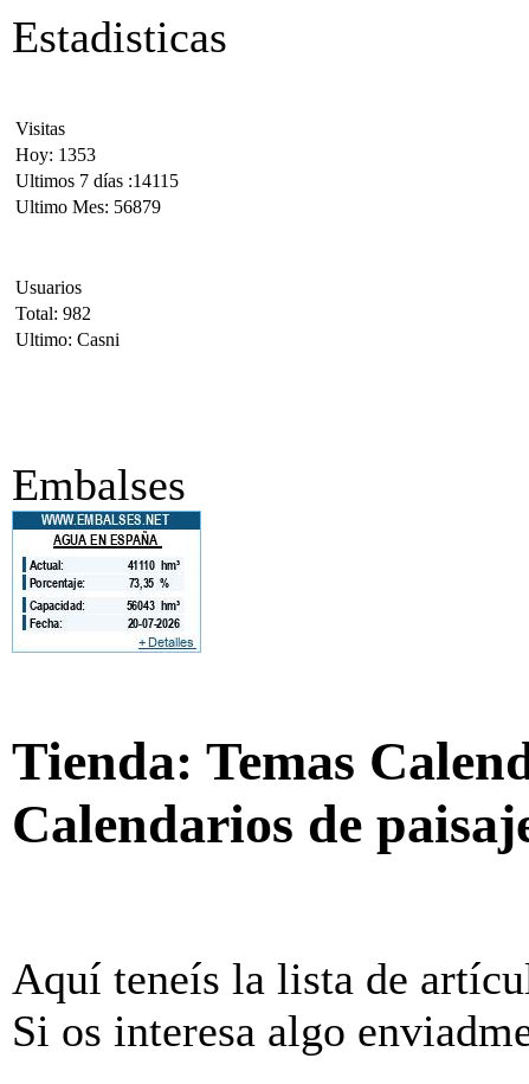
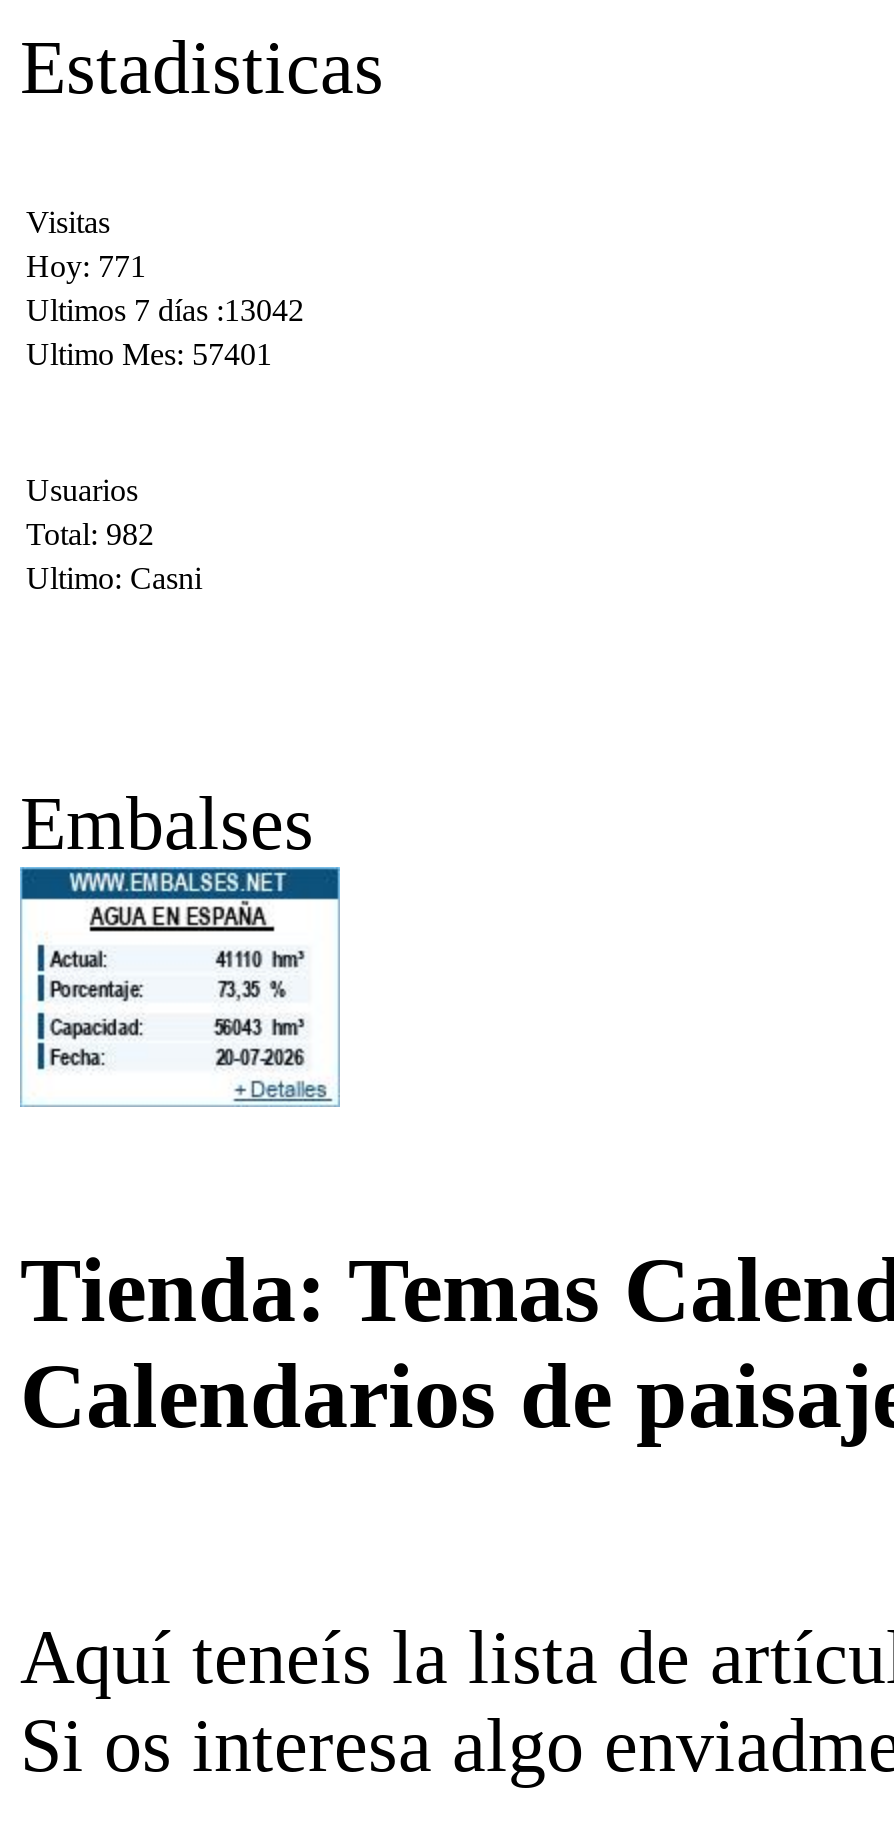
[15,145,96,165] Hoy: 1353 -> [26,249,146,283] Hoy: 771
[15,171,179,191] Ultimos 7 días :14115 -> [26,293,304,327] Ultimos 7 días :13042
[15,197,161,217] Ultimo Mes: 56879 -> [26,337,272,371] Ultimo Mes: 57401

